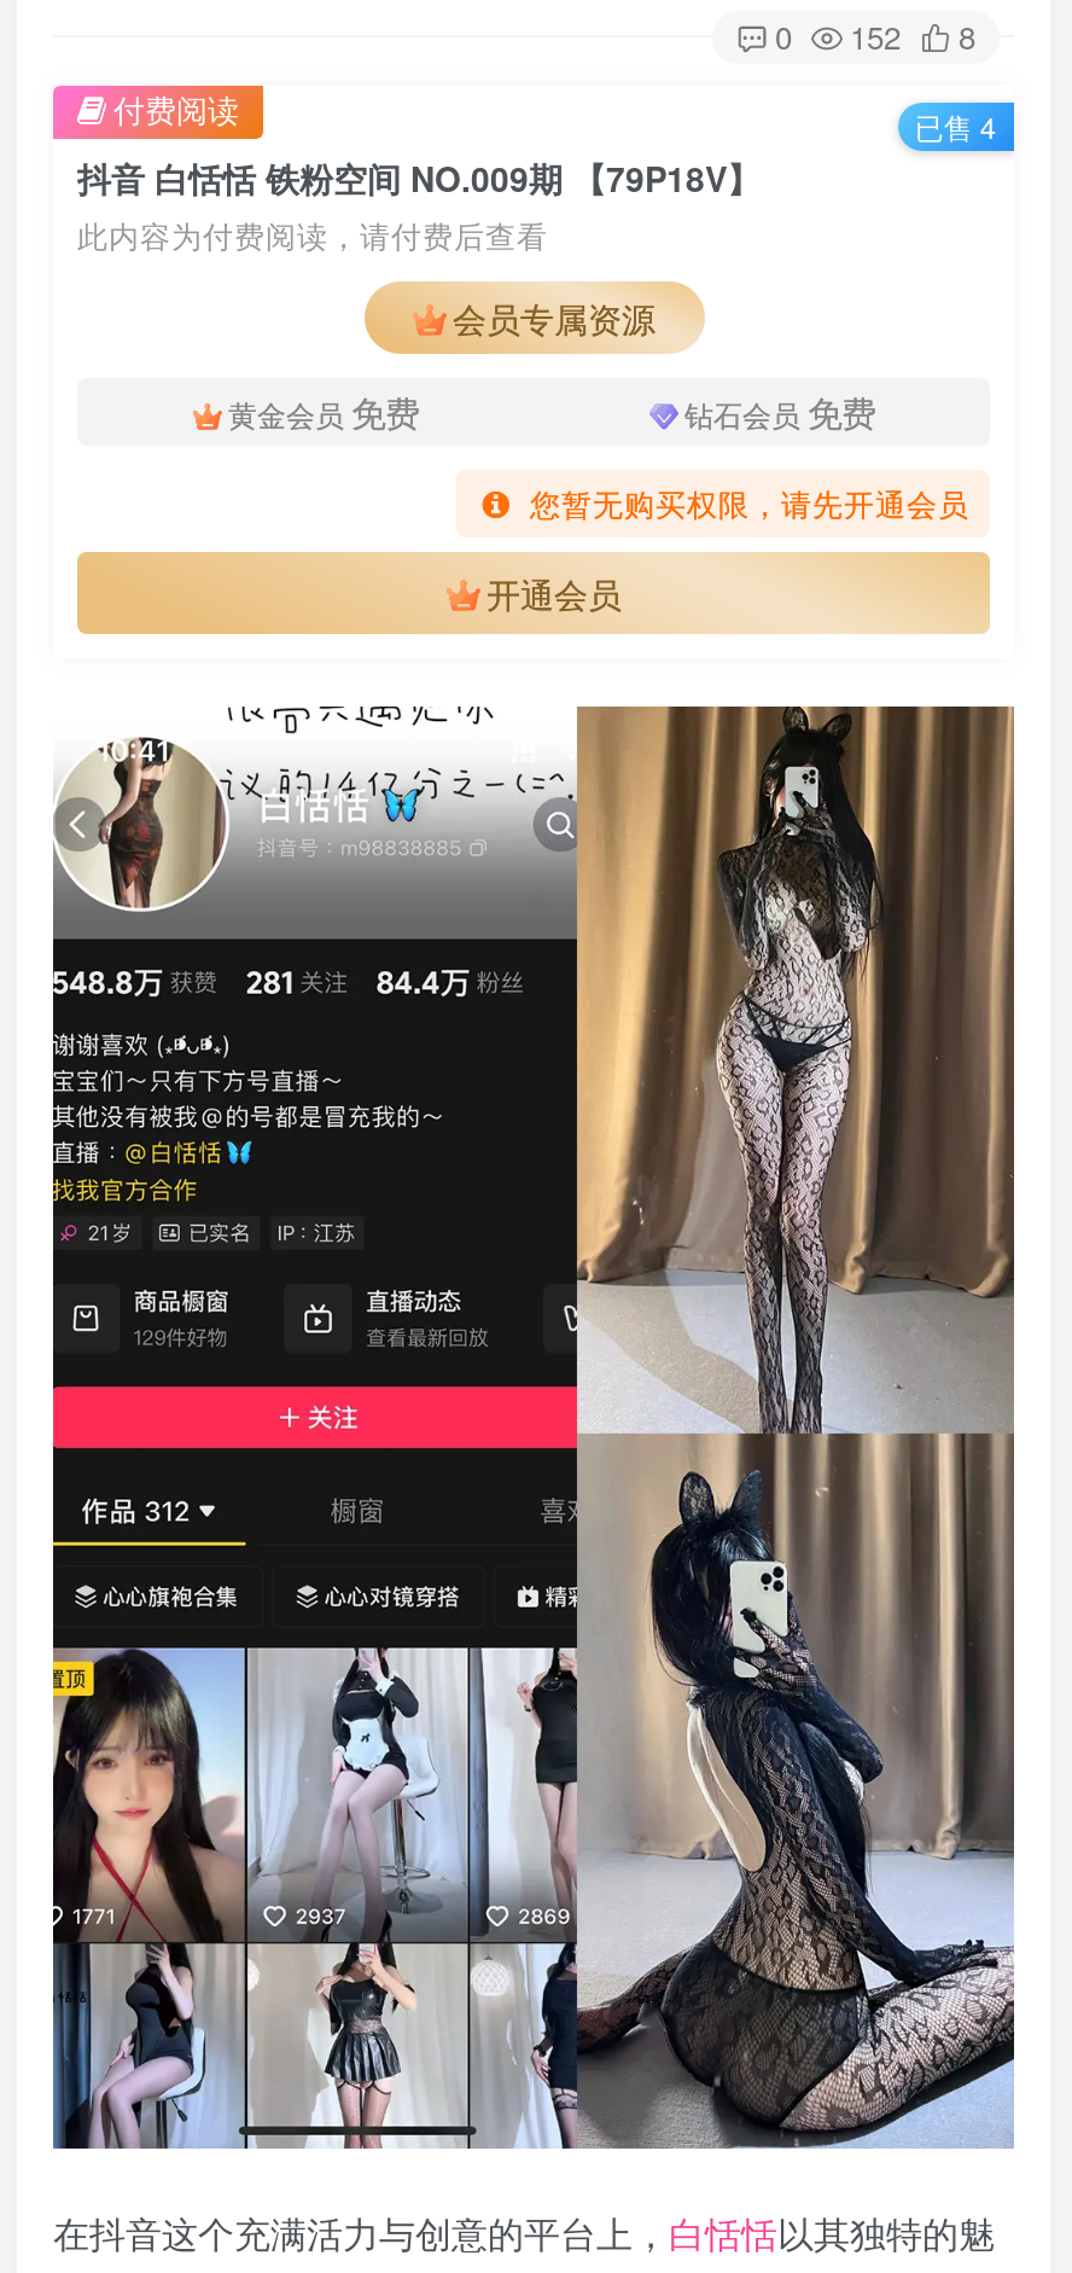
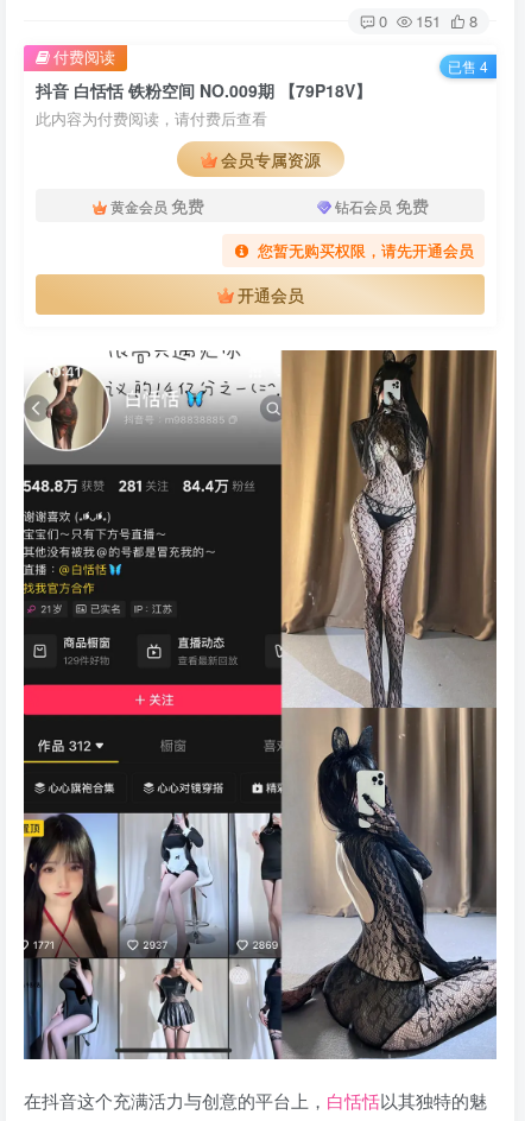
[775,14,975,60] 0 152 8 -> [379,10,477,33] 0 151 8

